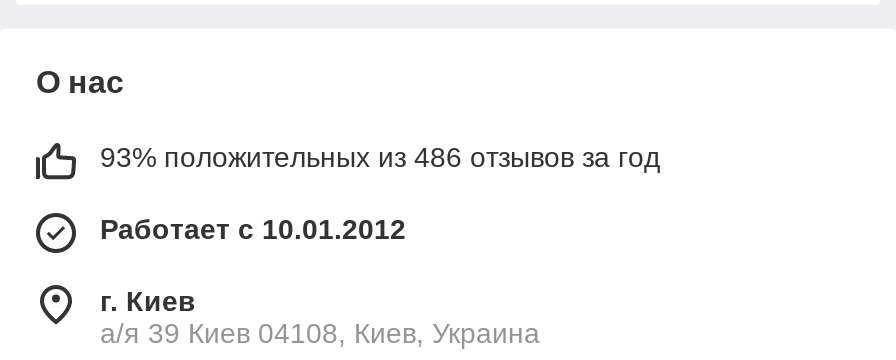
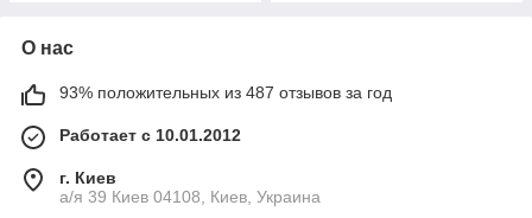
[100,142,660,174] 93% положительных из 486 отзывов за год -> [59,83,392,102] 93% положительных из 487 отзывов за год

